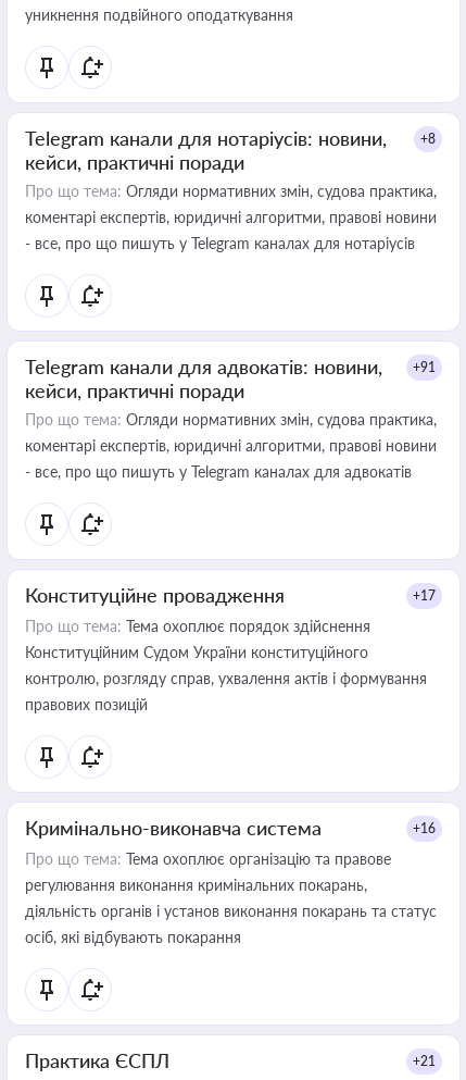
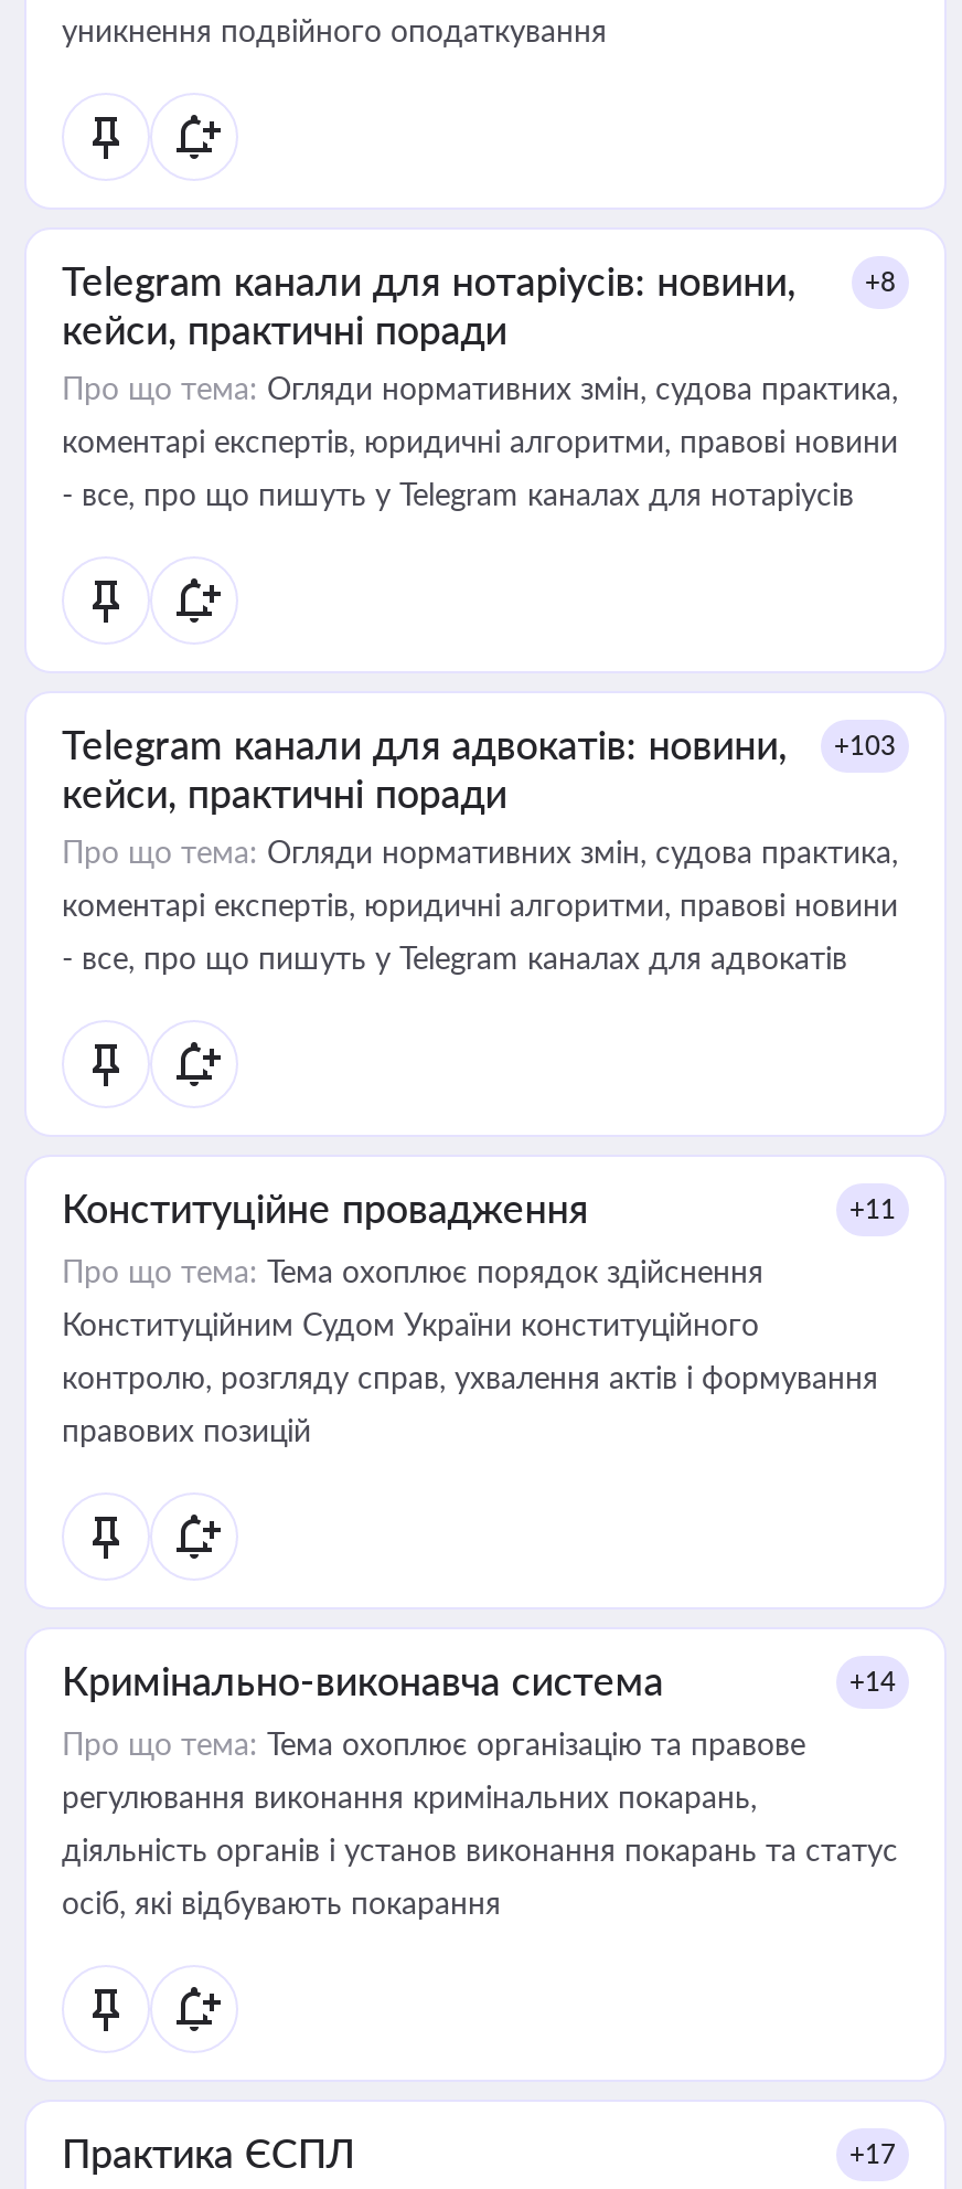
[25,355,436,378] Telegram канали для адвокатів: новини, +91 -> [62,720,896,768] Telegram канали для адвокатів: новини, +103
[413,587,436,604] +17 -> [849,1192,896,1225] +11
[413,820,436,836] +16 -> [849,1665,896,1698] +14
[413,1053,436,1069] +21 -> [849,2137,896,2170] +17

